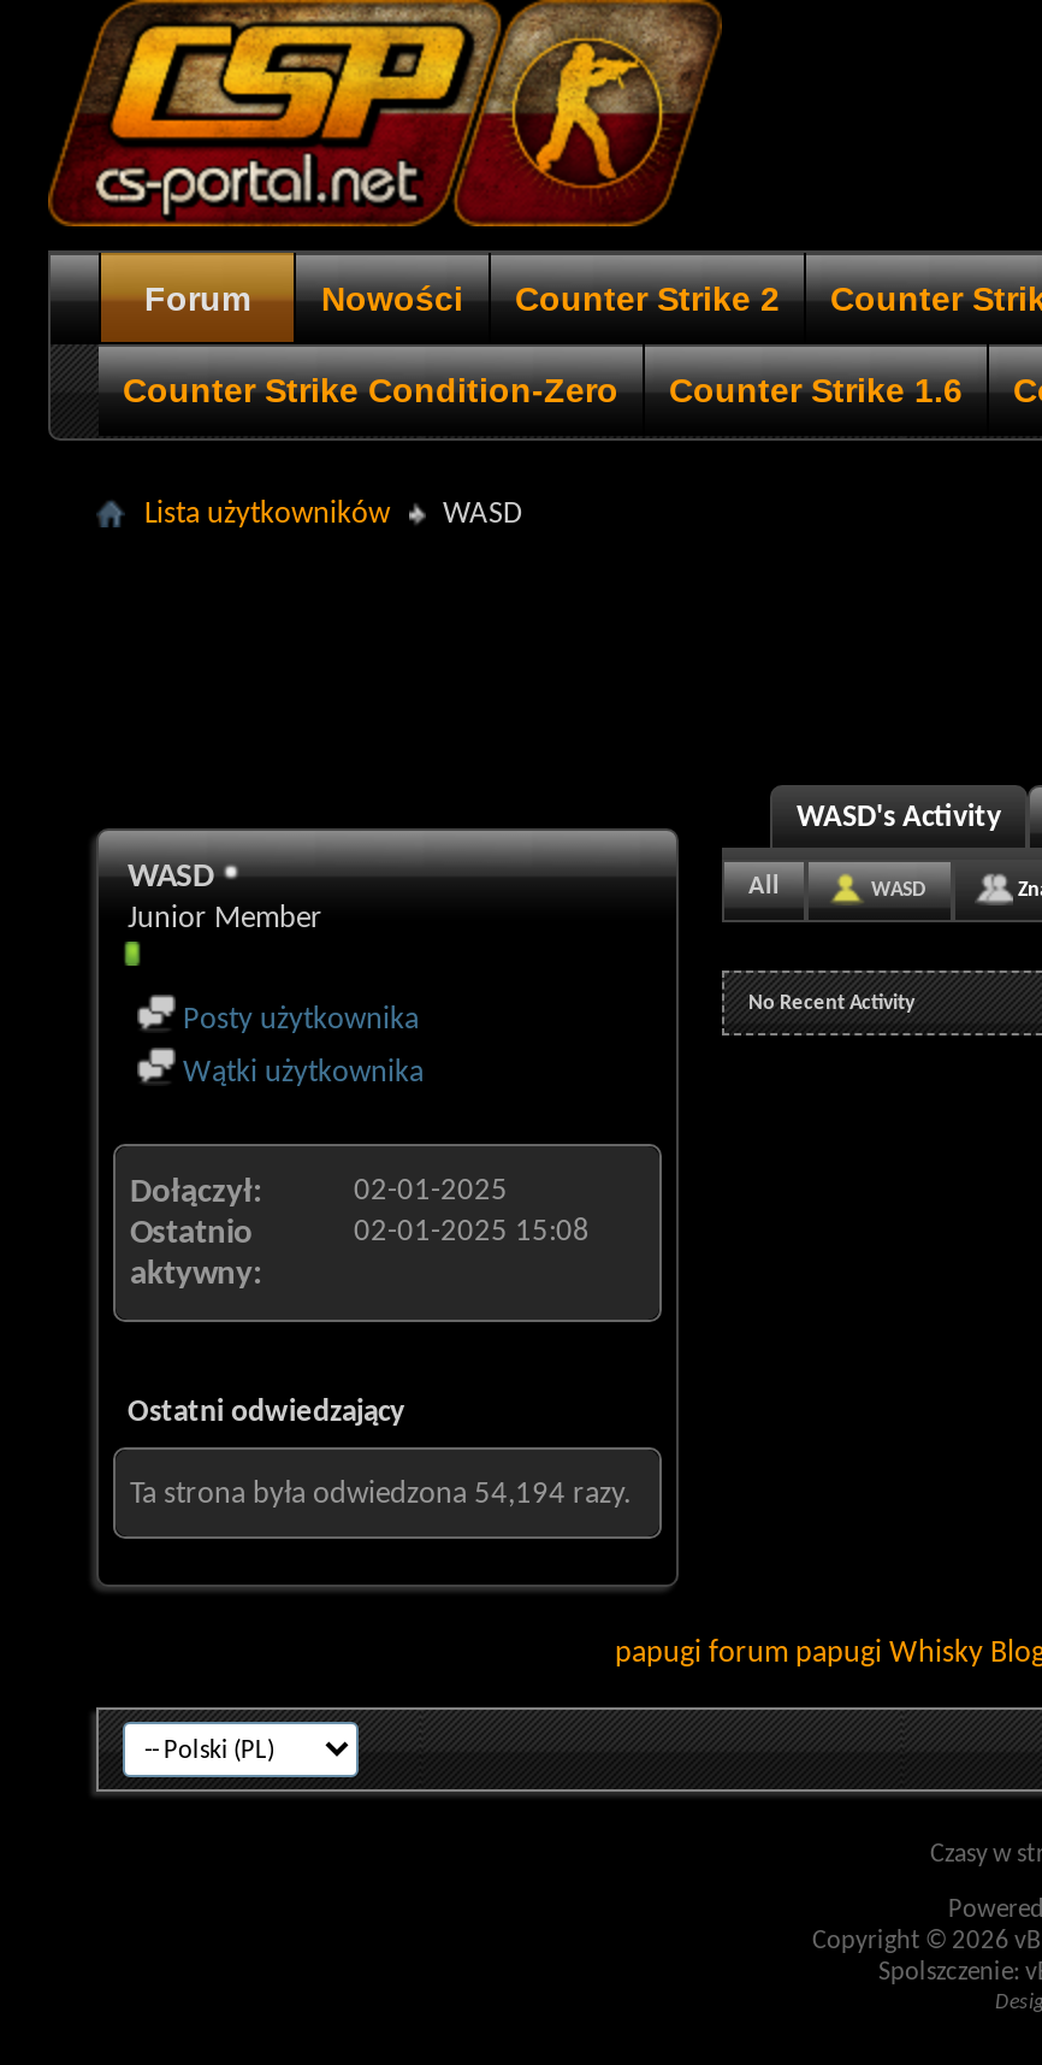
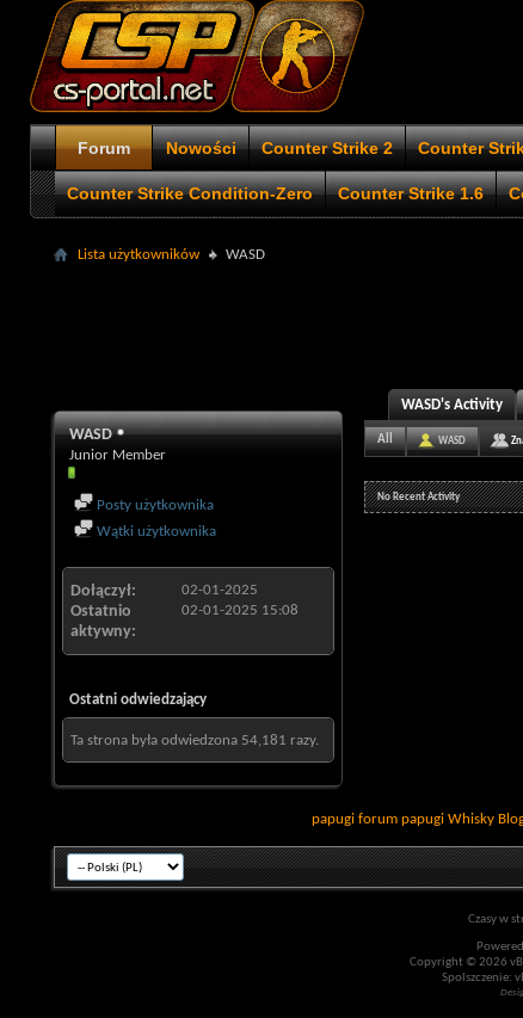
[130,1479,630,1510] Ta strona była odwiedzona 54,194 razy. -> [70,733,319,748] Ta strona była odwiedzona 54,181 razy.

